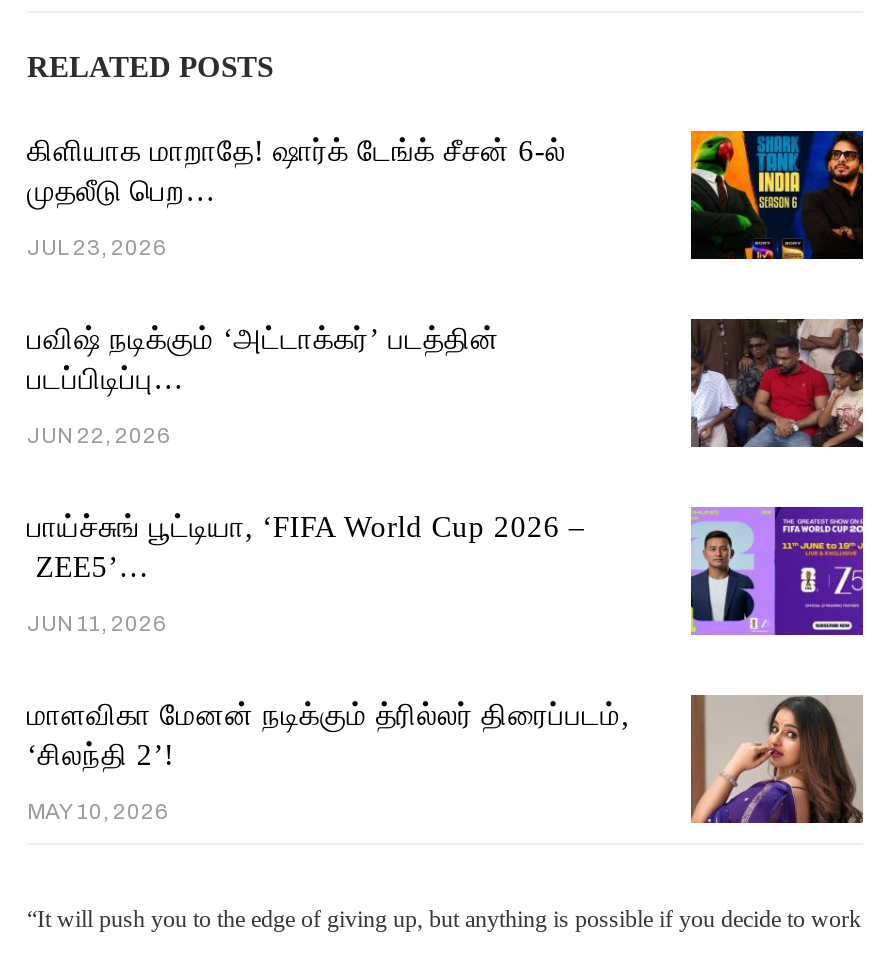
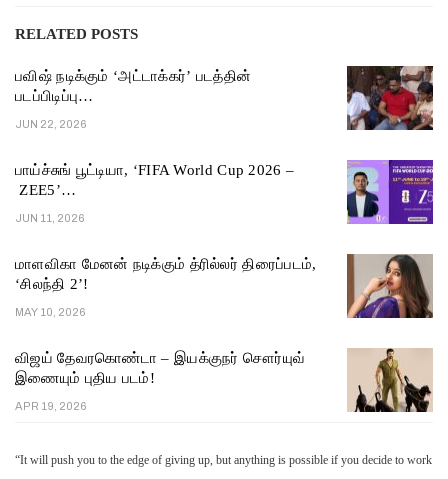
[27,135,566,259] கிளியாக மாறாதே! ஷார்க் டேங்க் சீசன் 6-ல் | முதலீடு பெற… | JUL 23, 2026 -> none
[689,129,865,261] [image] -> none
moved [27,317,867,823] -> [15,65,435,318]: [image] | பவிஷ் நடிக்கும் ‘அட்டாக்கர்’ படத்தின் | படப்பிடிப்பு… | ... | ‘சிலந்தி 2’! | MAY 10, 2026
none -> [15,350,305,412] விஜய் தேவரகொண்டா – இயக்குநர் சௌர்யுவ் | இணையும் புதிய படம்! | APR 19, 2026
none -> [348,348,432,413] [image]

